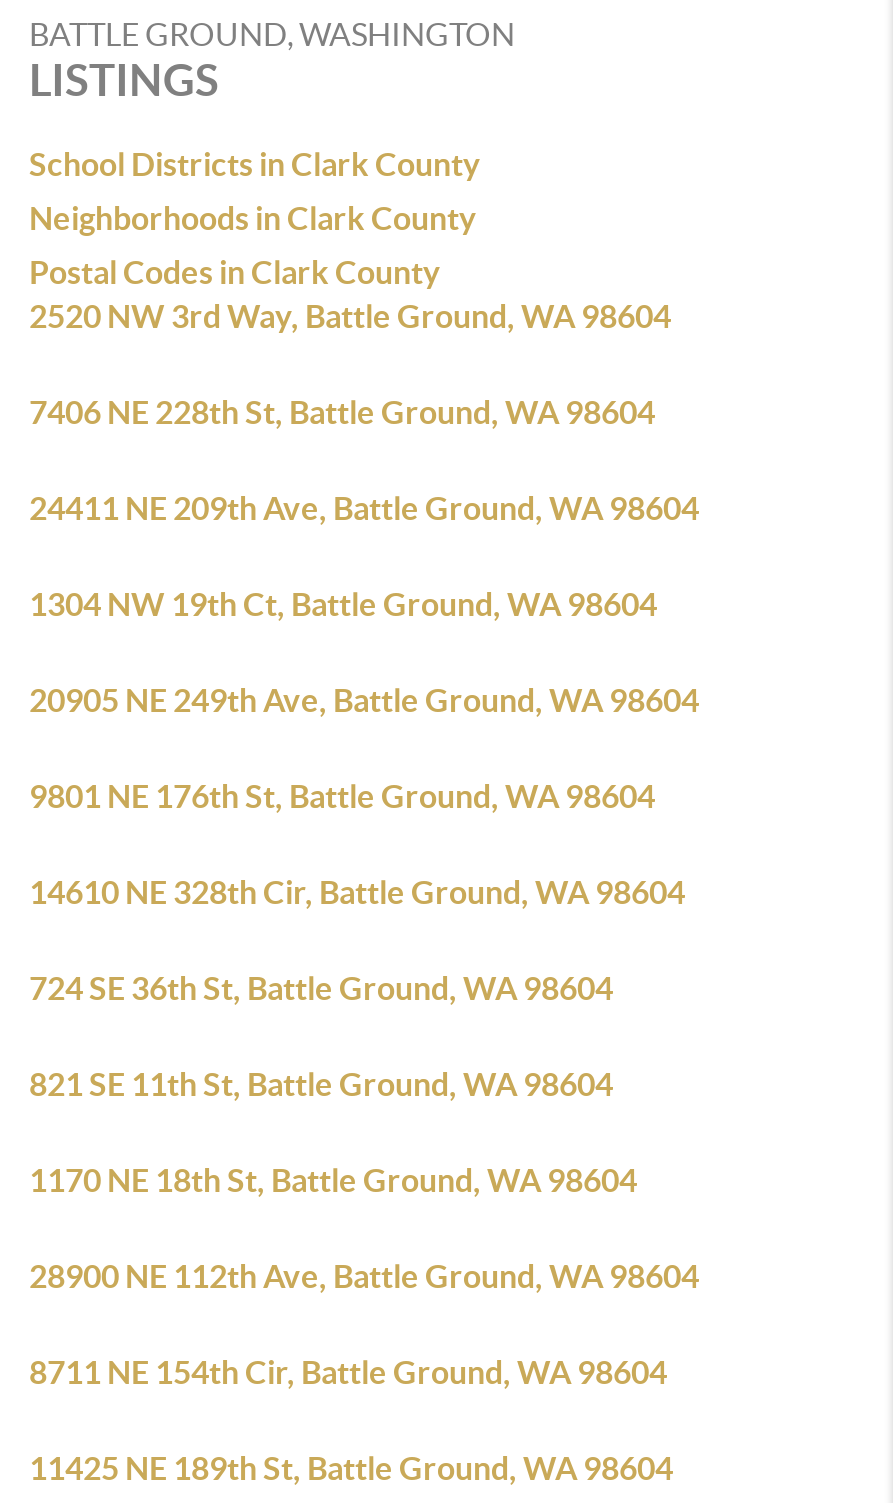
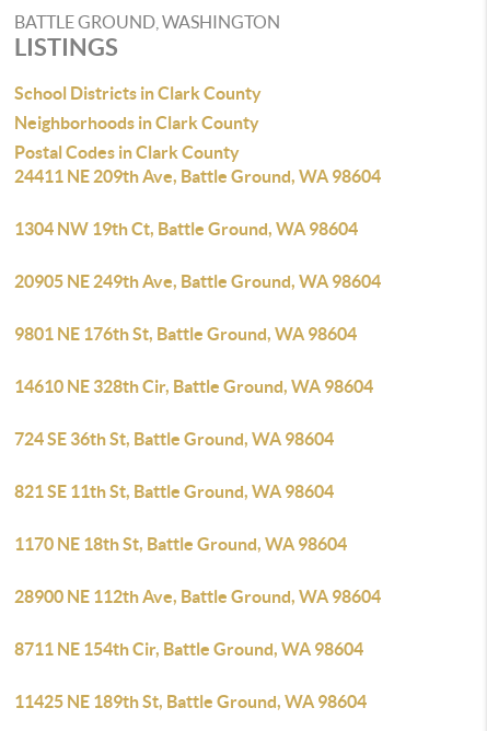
[29,298,671,430] 2520 NW 3rd Way, Battle Ground, WA 98604 | 7406 NE 228th St, Battle Ground, WA 98604 -> none

